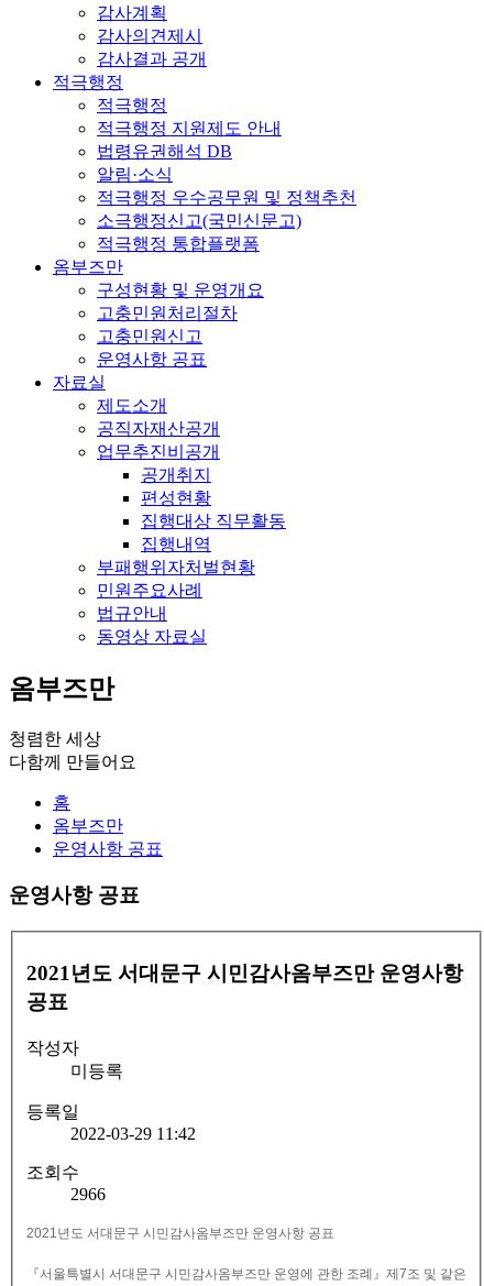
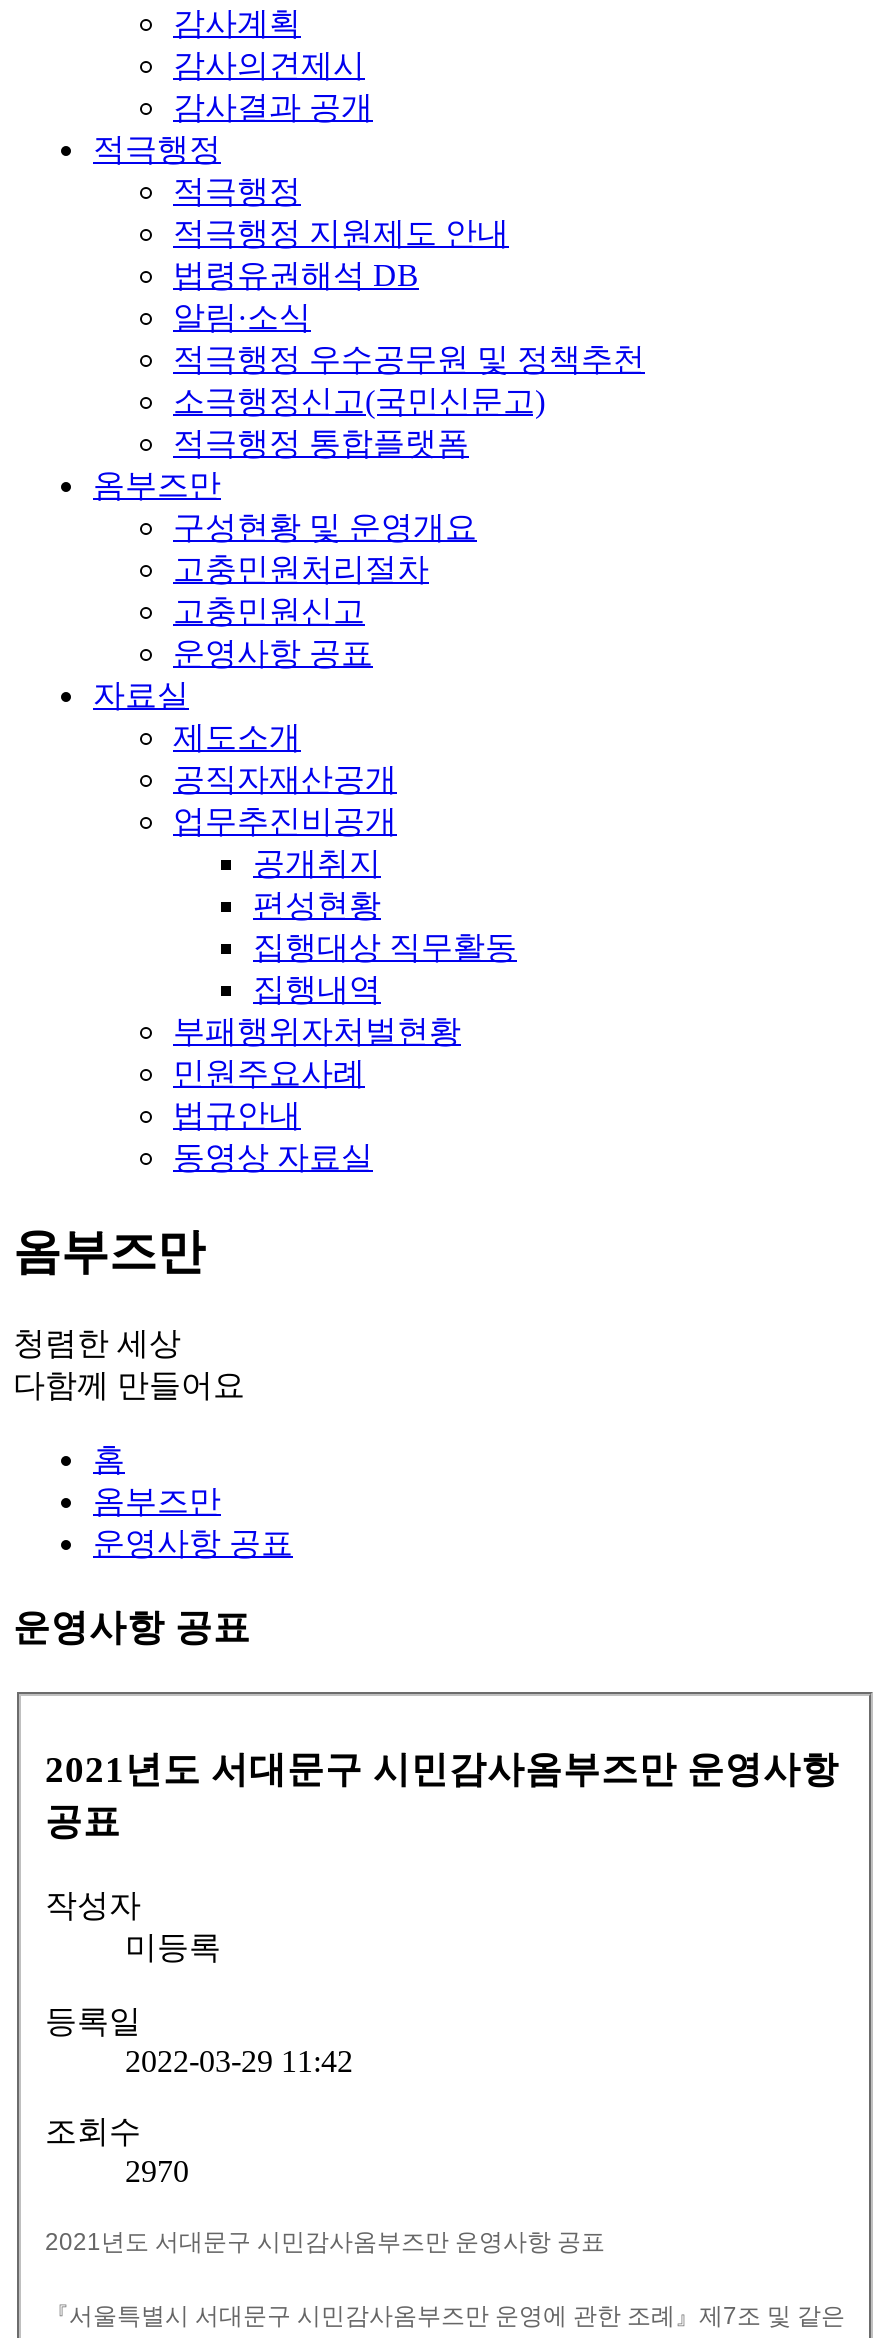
[70,1185,106,1204] 2966 -> [125,2154,189,2188] 2970

